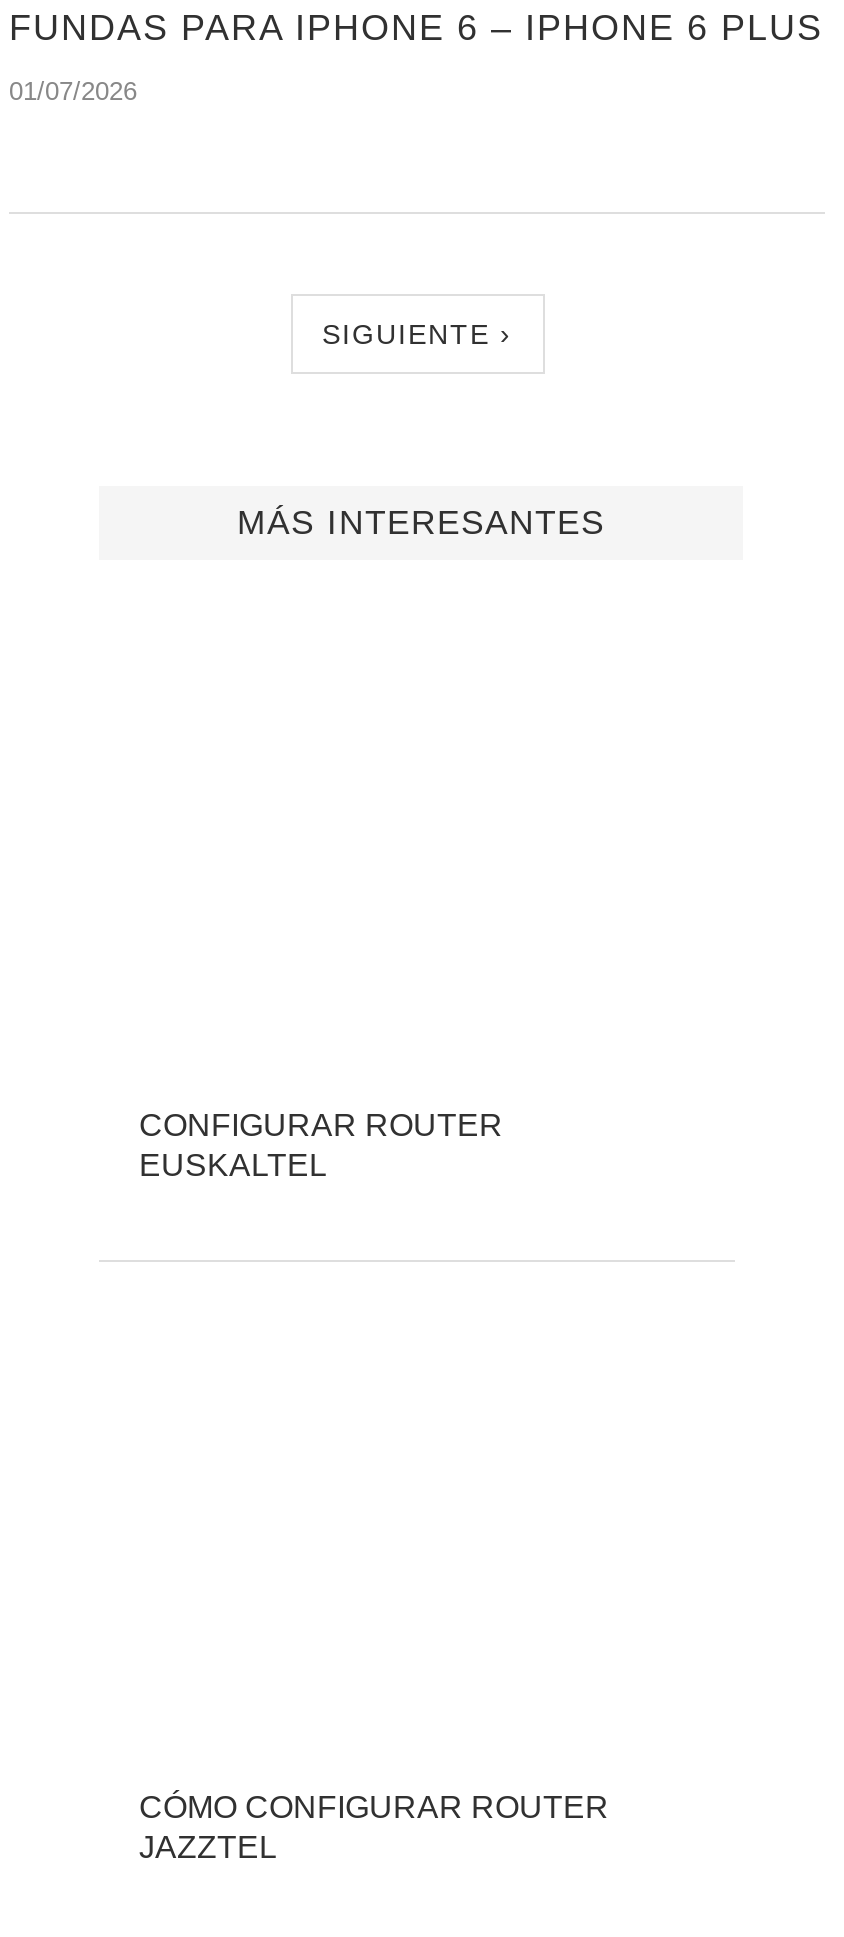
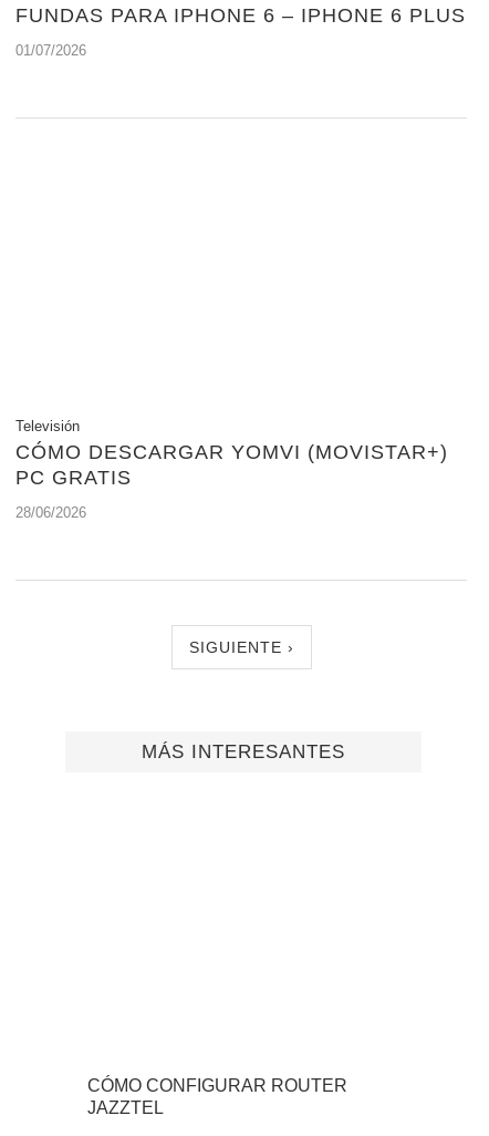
none -> [15,418,448,521] Televisión | CÓMO DESCARGAR YOMVI (MOVISTAR+) | PC GRATIS | 28/06/2026
moved [237,318,605,542] -> [142,638,345,763]: SIGUIENTE › | MÁS INTERESANTES
[139,1108,503,1182] CONFIGURAR ROUTER | EUSKALTEL -> none

